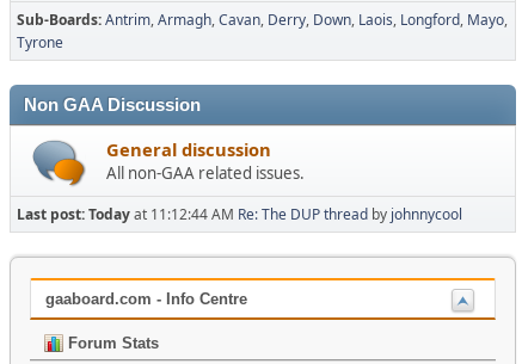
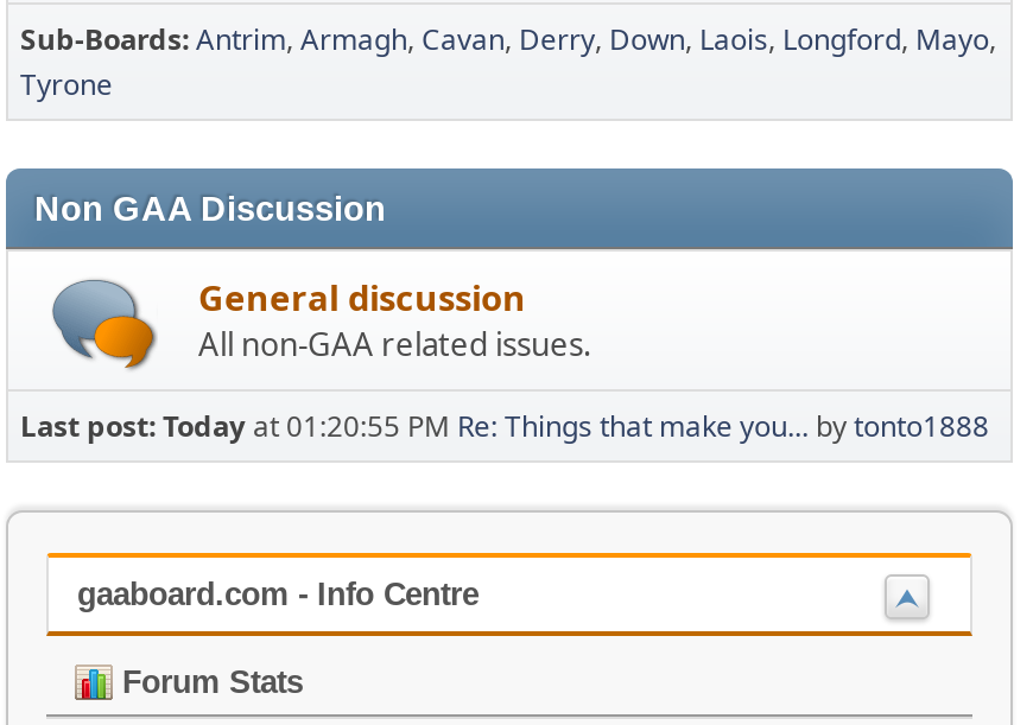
[17,204,462,224] Last post: Today at 11:12:44 AM Re: The DUP thread by johnnycool -> [20,406,989,446] Last post: Today at 01:20:55 PM Re: Things that make you... by tonto1888

